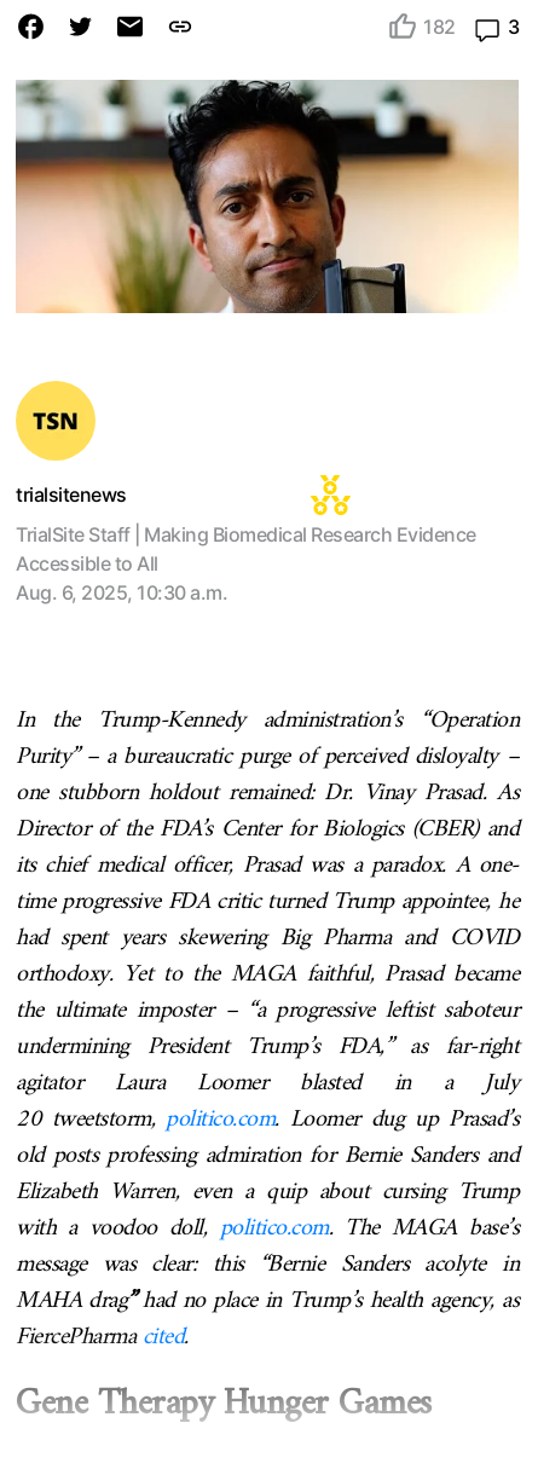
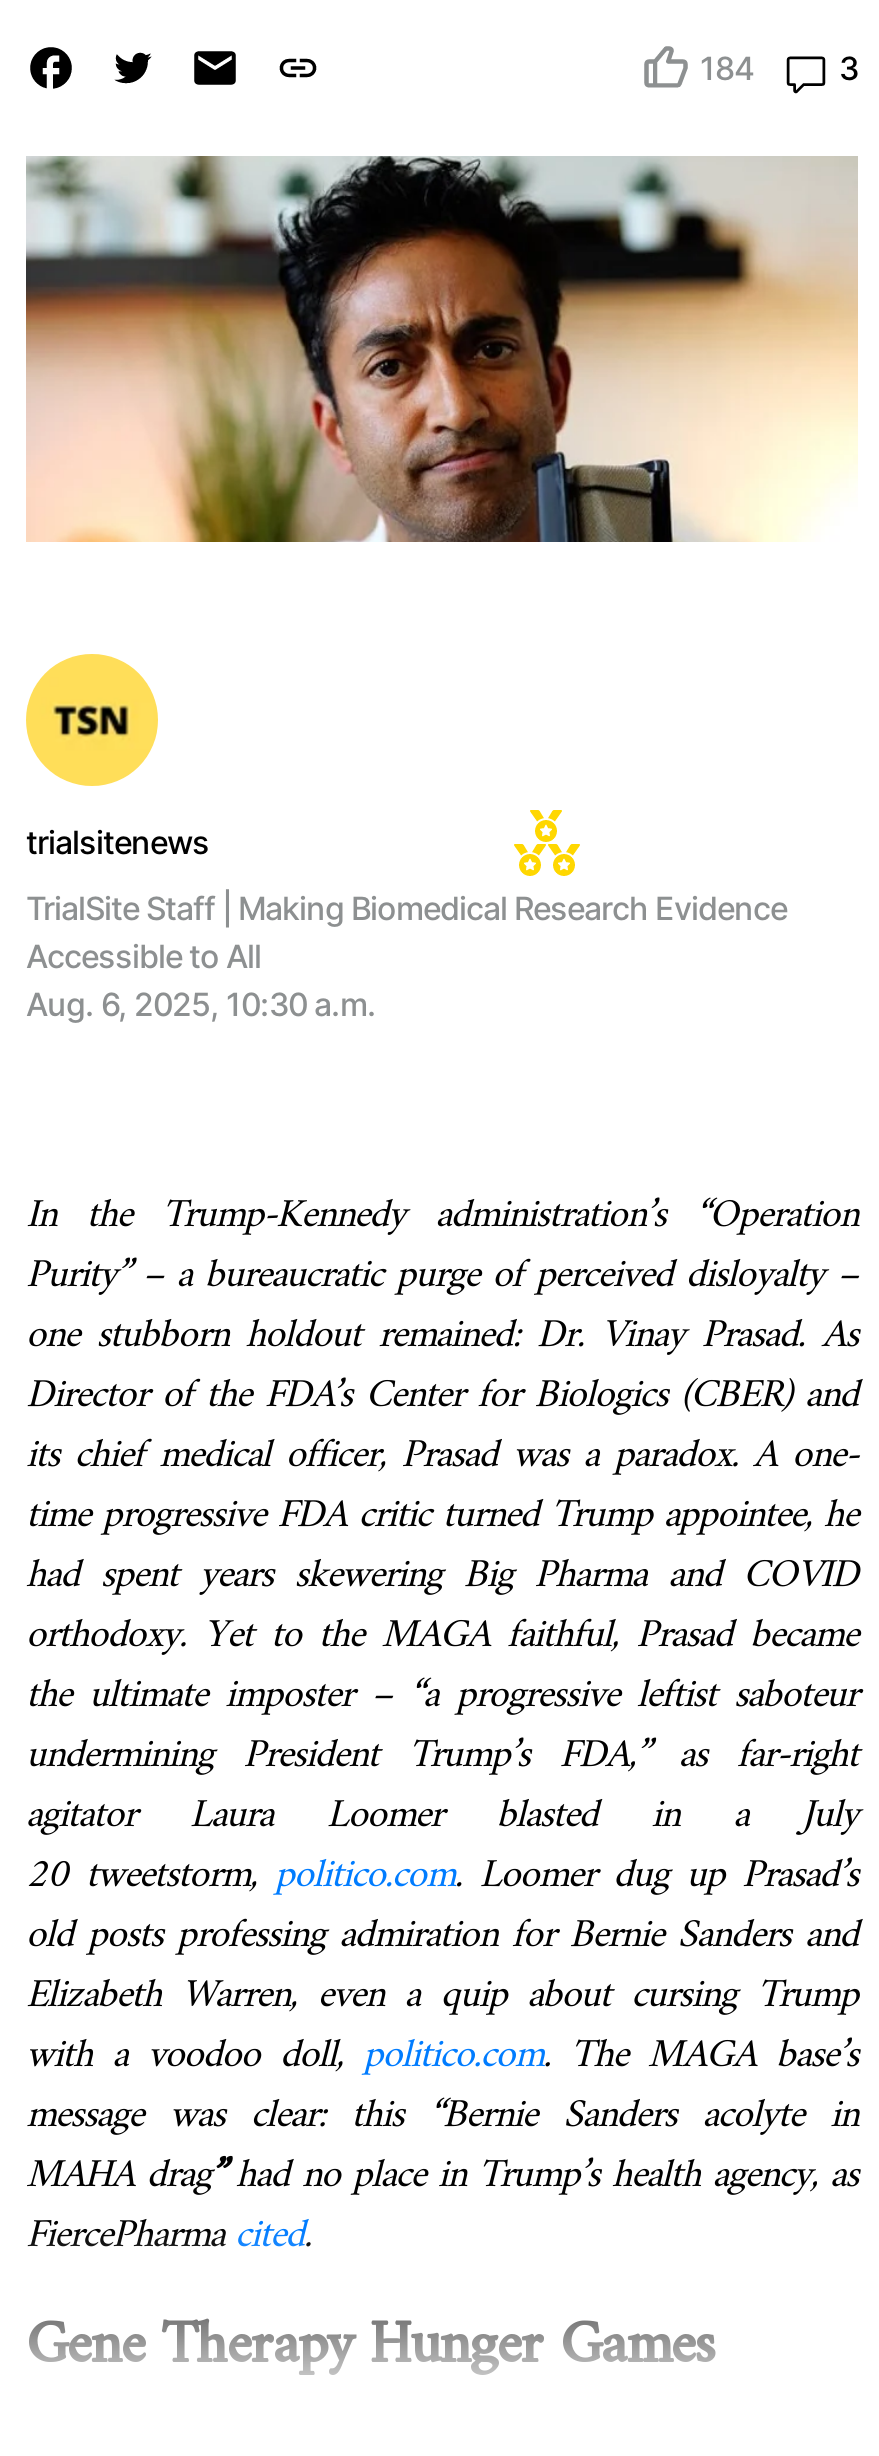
[423,15,455,39] 182 -> [700,48,753,88] 184

